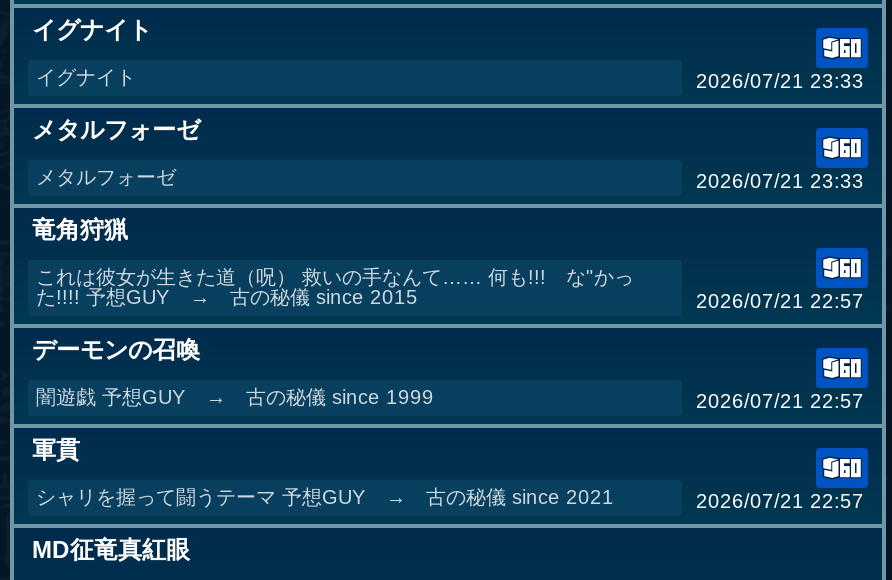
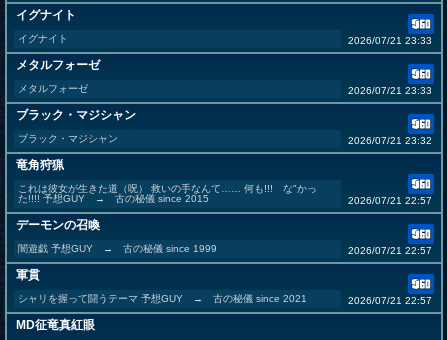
none -> [16,108,432,146] ブラック・マジシャン | ブラック・マジシャン | 2026/07/21 23:32

